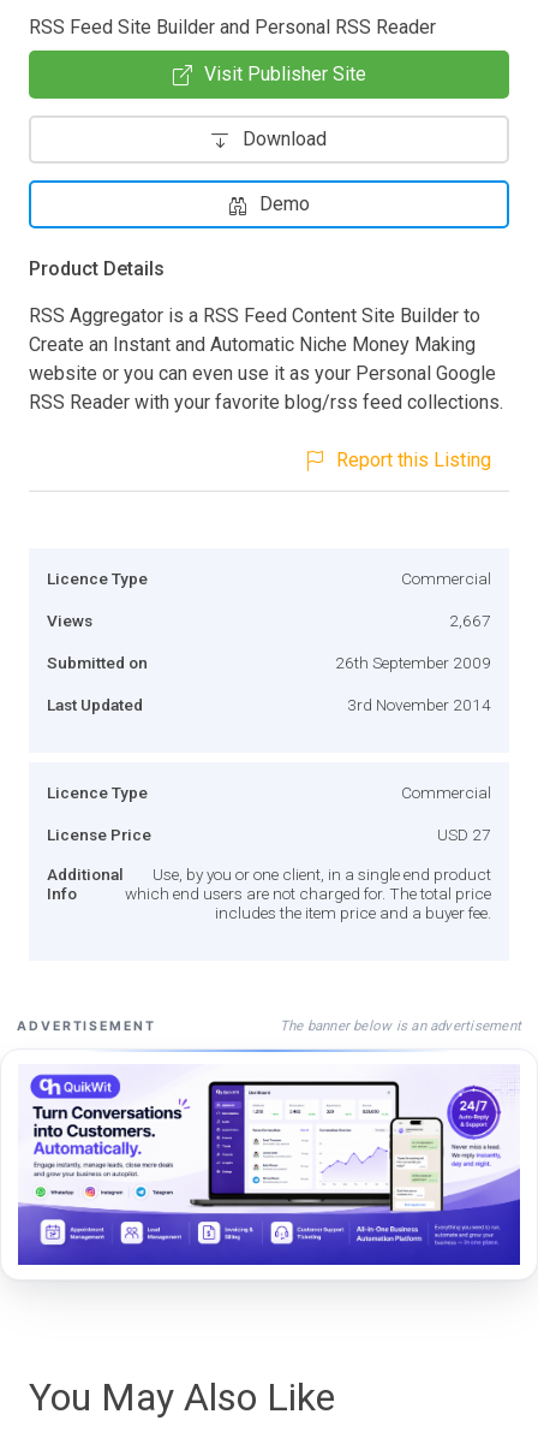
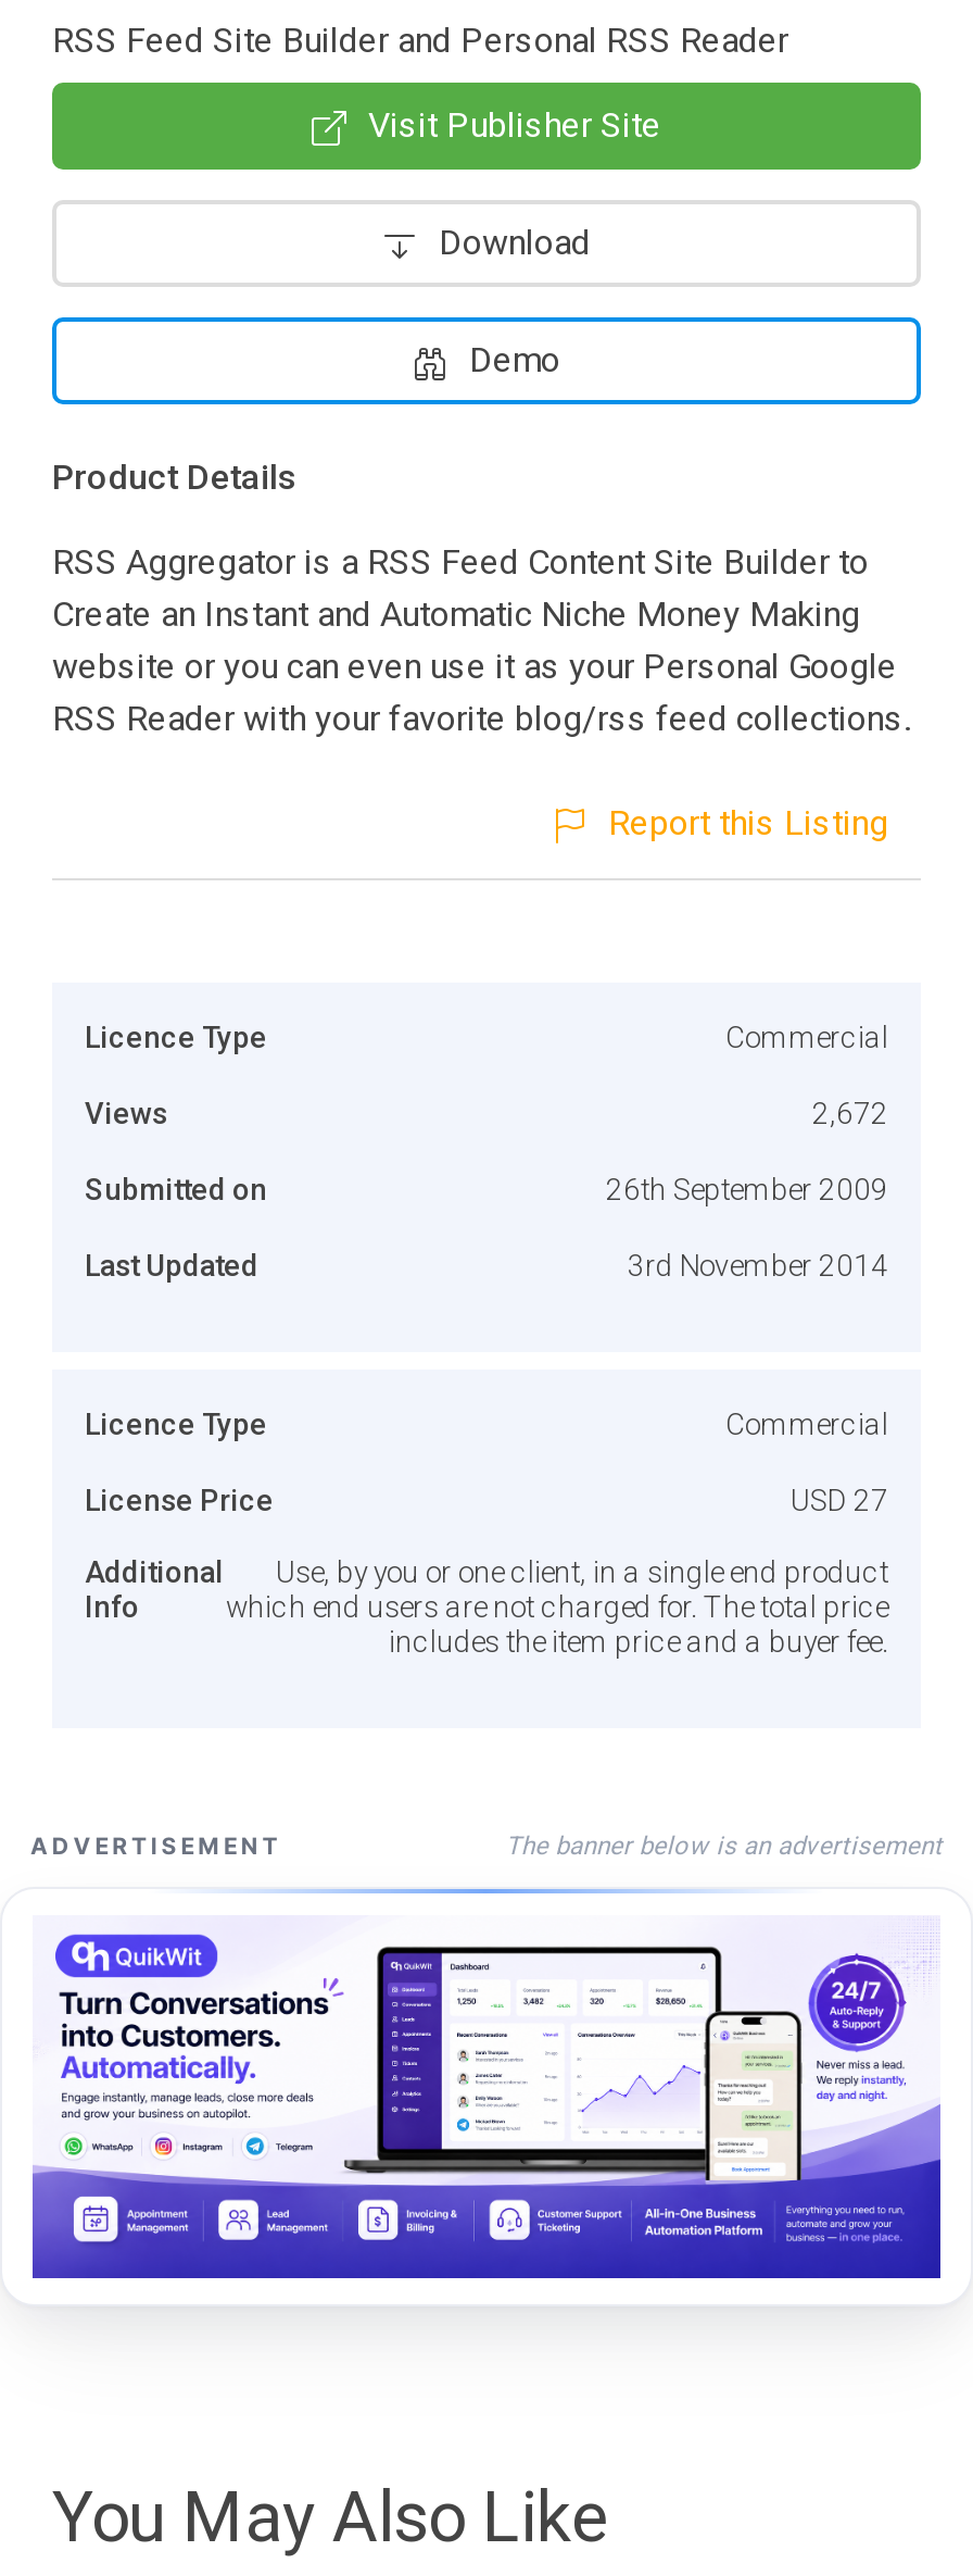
[449,611,491,630] 2,667 -> [812,1095,888,1130] 2,672

